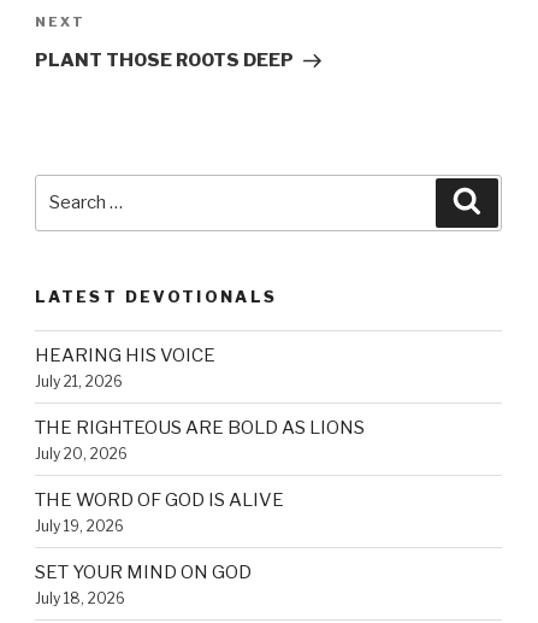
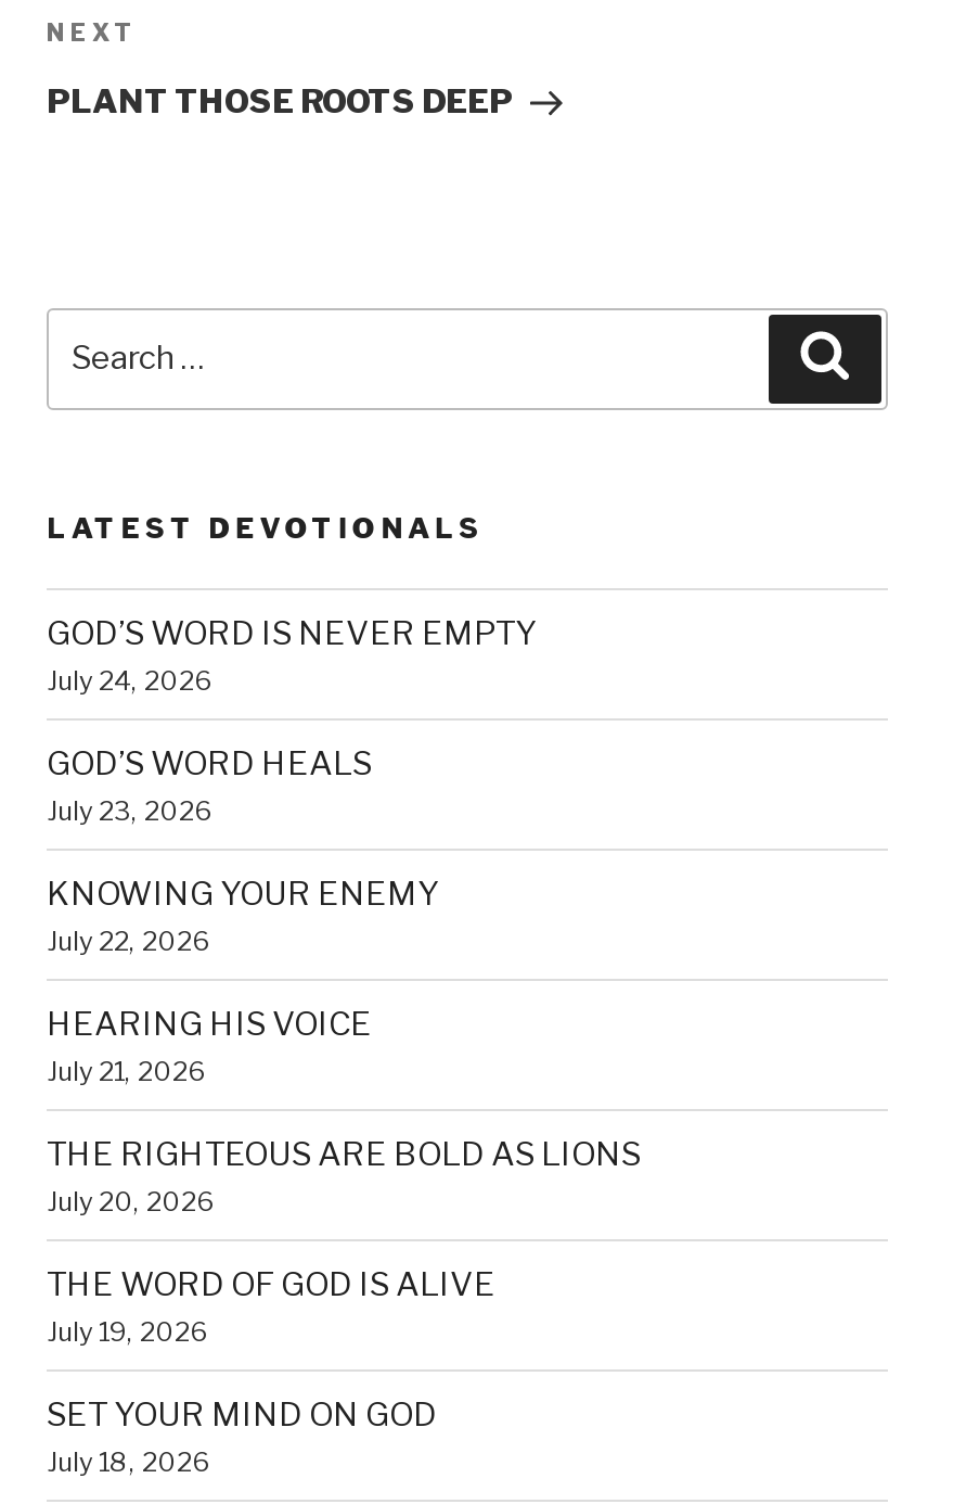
none -> [47,614,537,957] GOD’S WORD IS NEVER EMPTY | July 24, 2026 | GOD’S WORD HEALS | July 23, 2026 | KNOWING YOUR ENEMY | July 22, 2026

